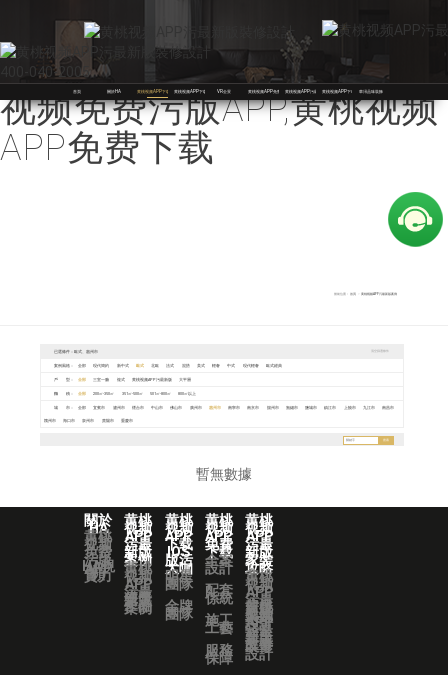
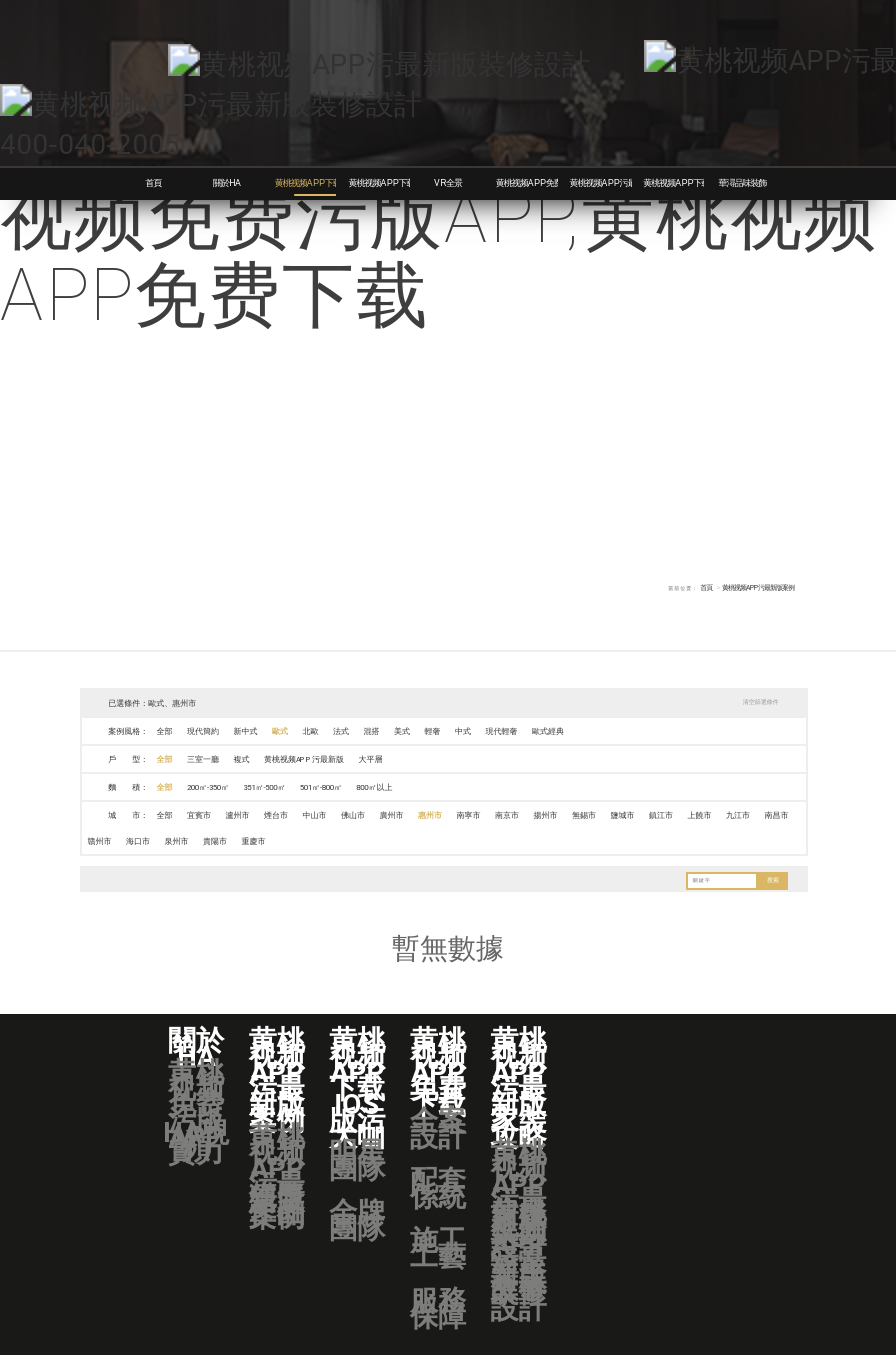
[387,191,444,248] [image] -> none

